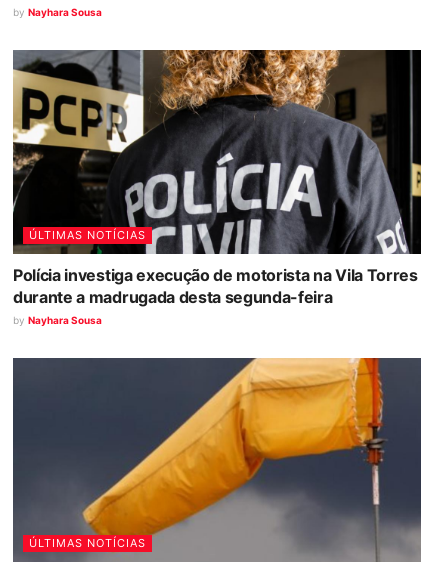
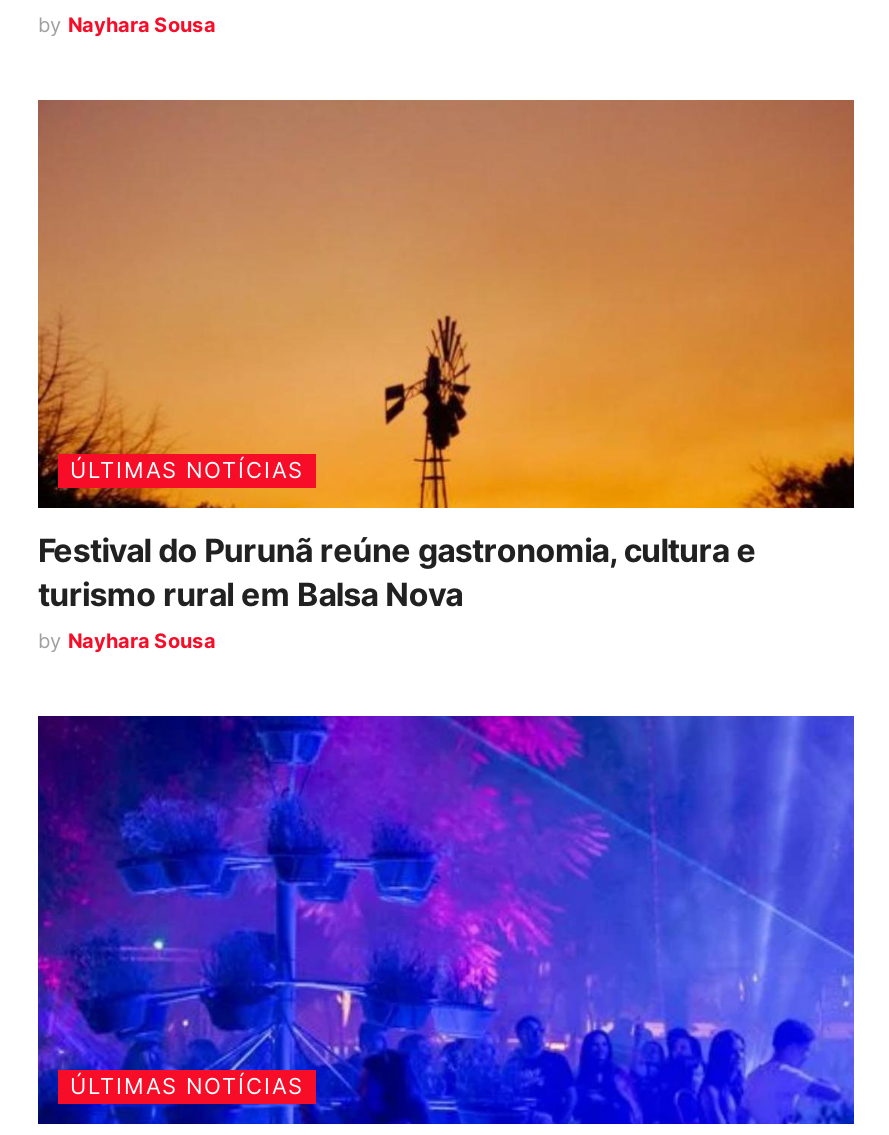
[12,49,422,307] [image] | Polícia investiga execução de motorista na Vila Torres | durante a madrugada desta segunda-feira -> [36,98,856,613] [image] | Festival do Purunã reúne gastronomia, cultura e | turismo rural em Balsa Nova
[12,357,422,563] [image] -> [36,714,856,1126] [image]

